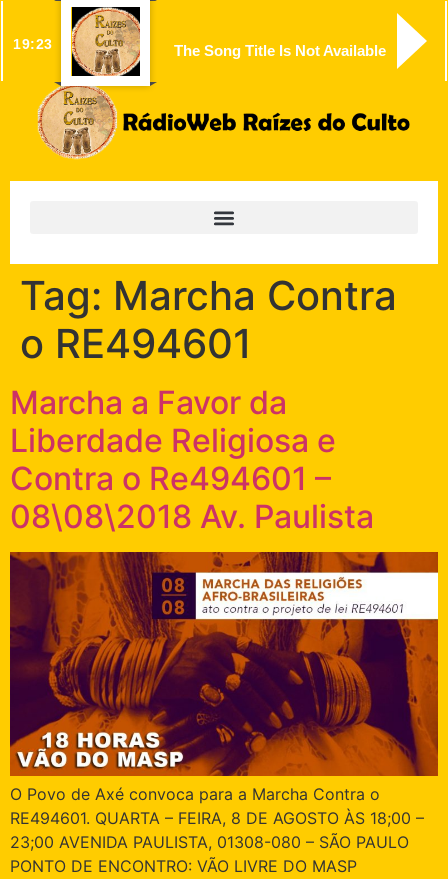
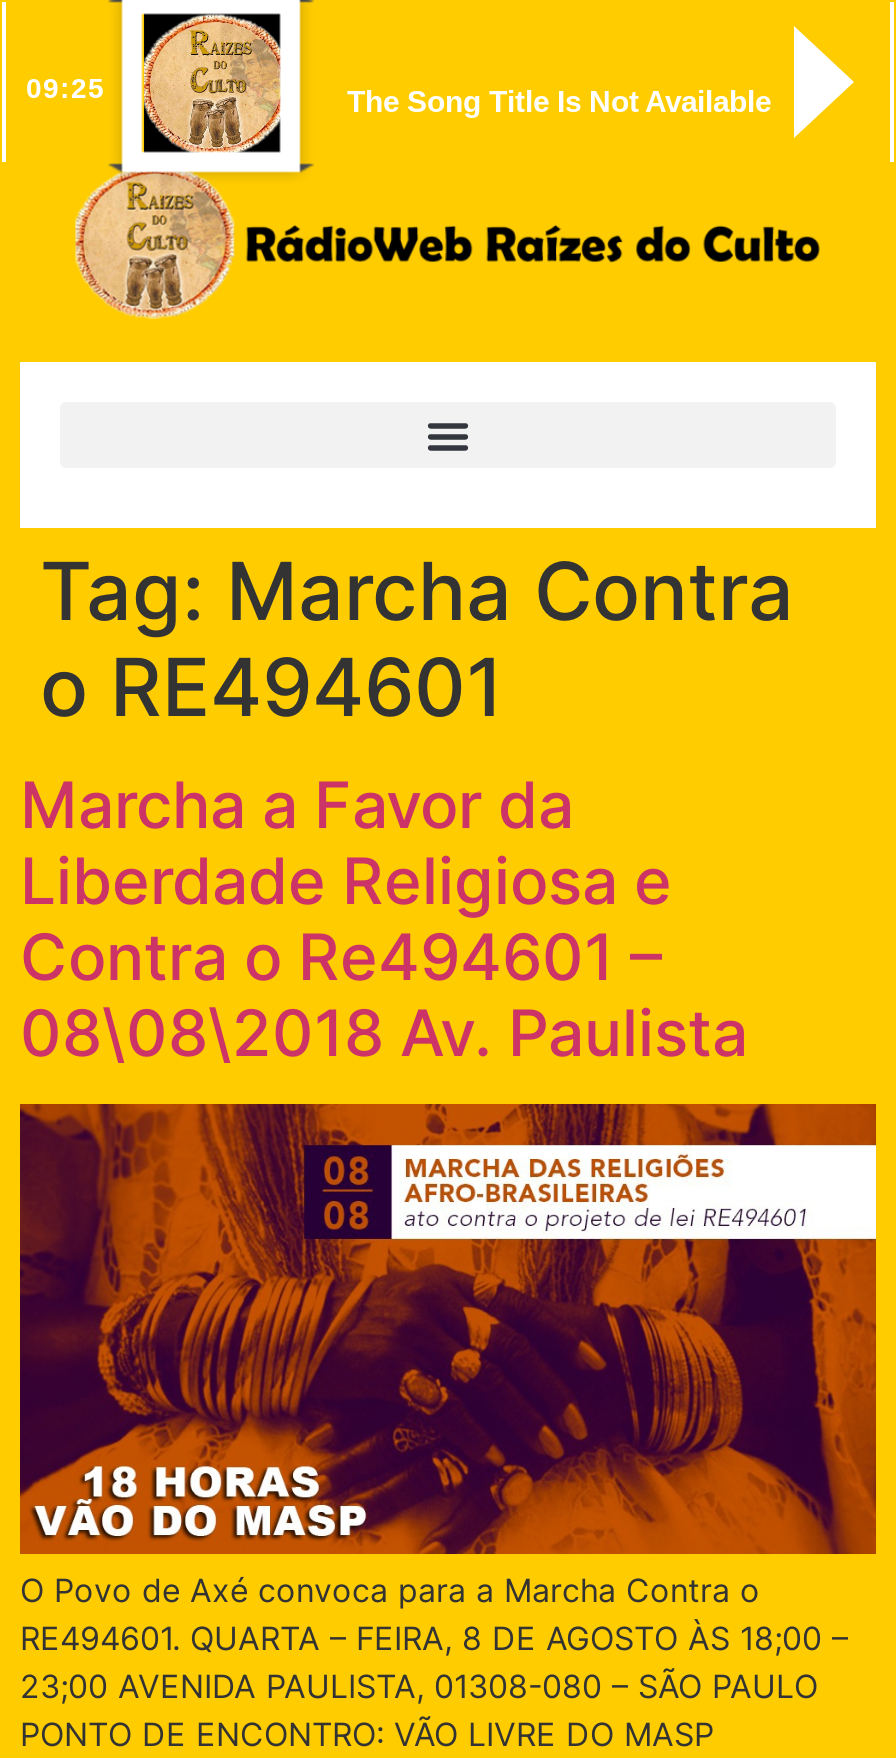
[13,36,52,52] 19:23 -> [26,72,105,104] 09:25

